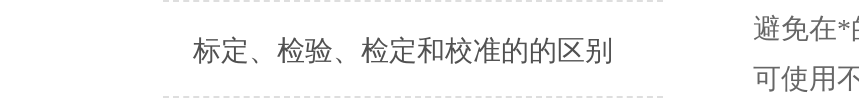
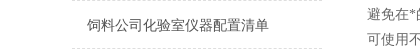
[193,36,613,66] 标定、检验、检定和校准的的区别 -> [87,18,269,33] 饲料公司化验室仪器配置清单

